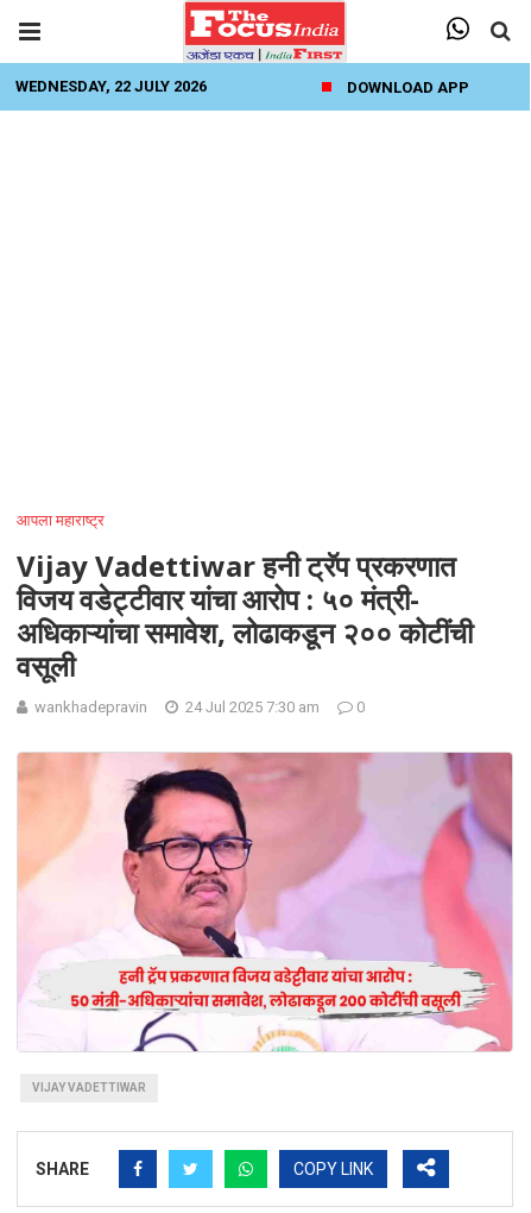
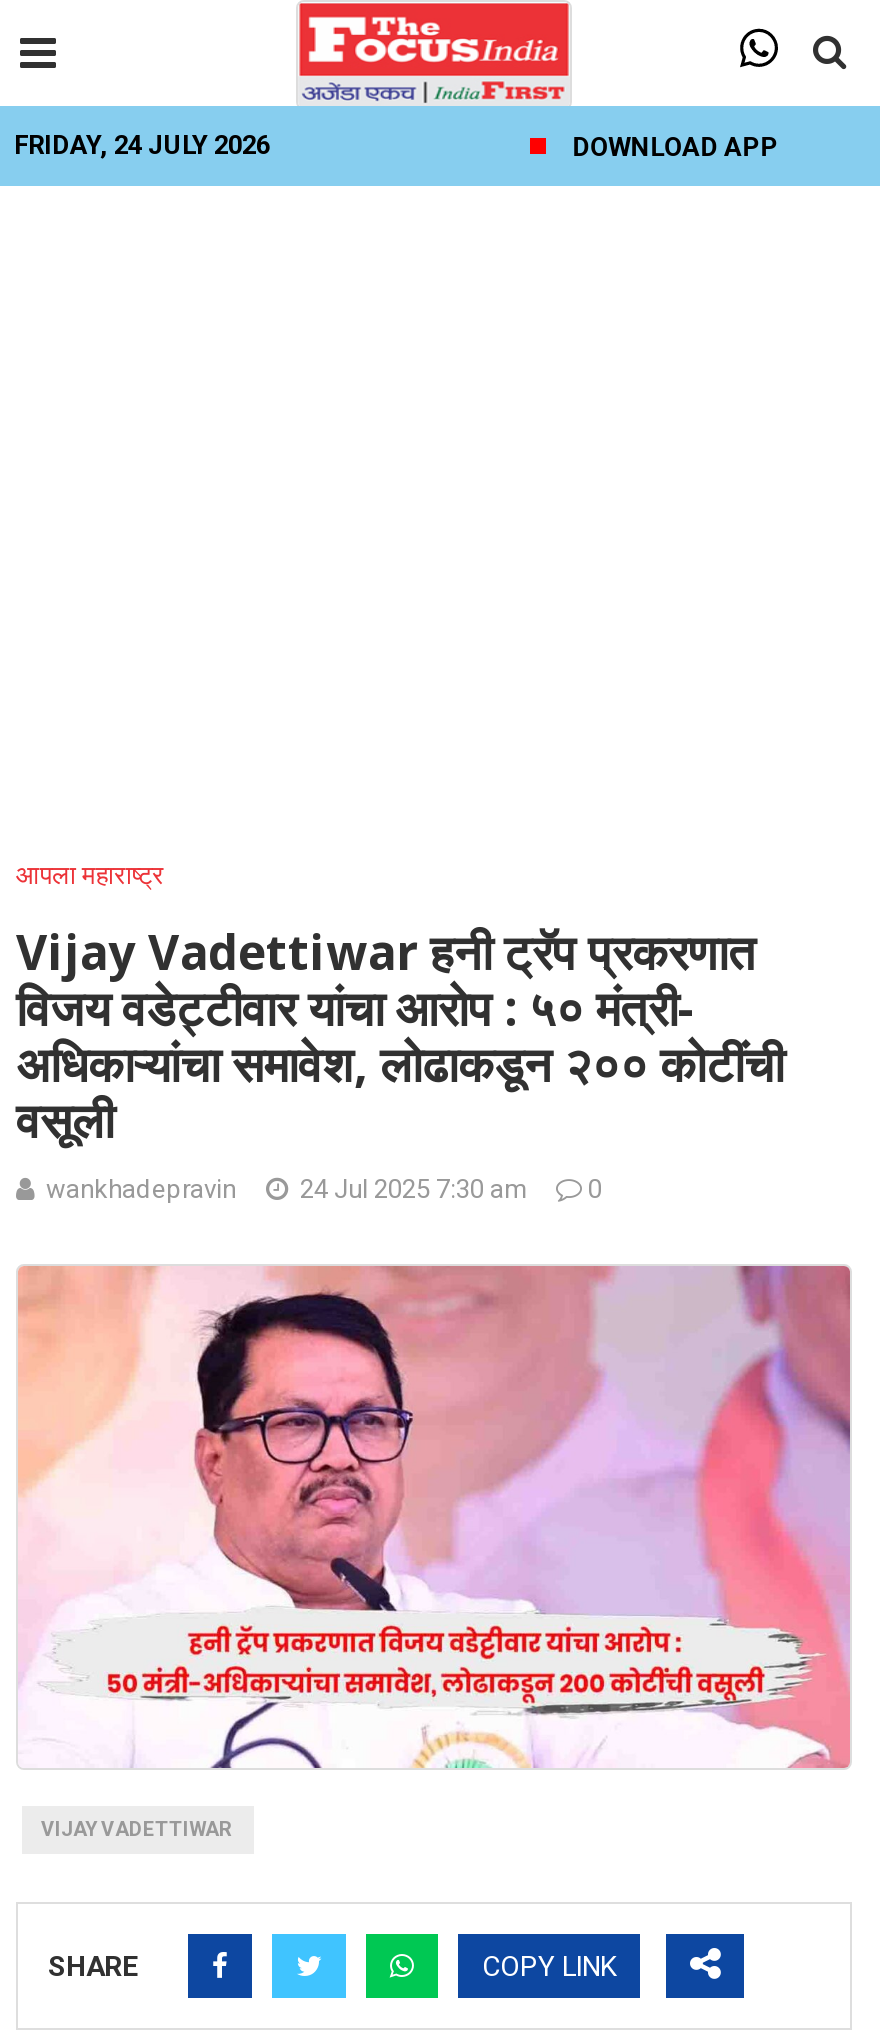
[15,77,207,95] WEDNESDAY, 22 JULY 2026 -> [14,130,270,160] FRIDAY, 24 JULY 2026

